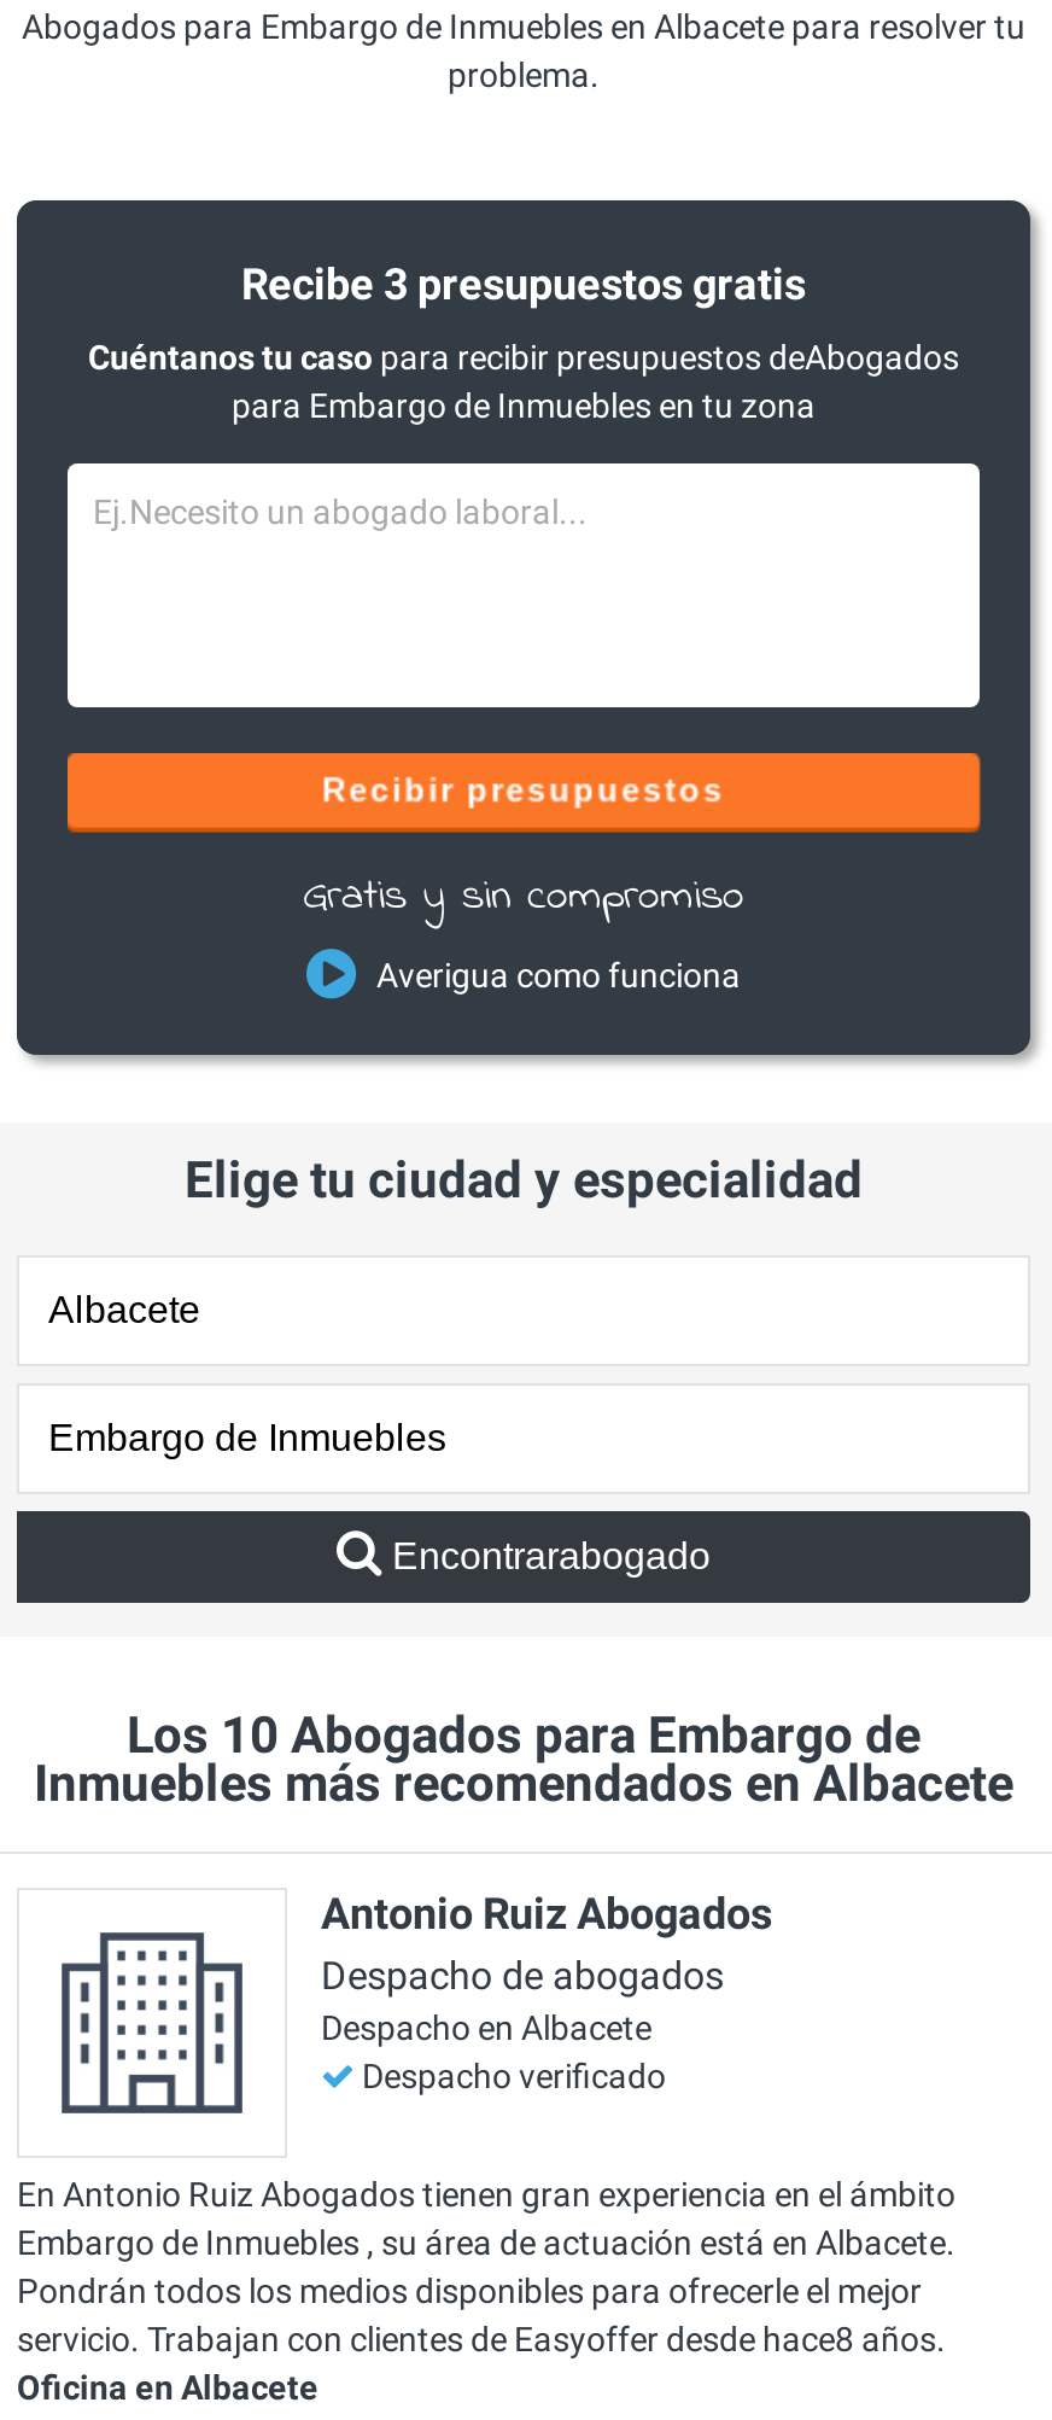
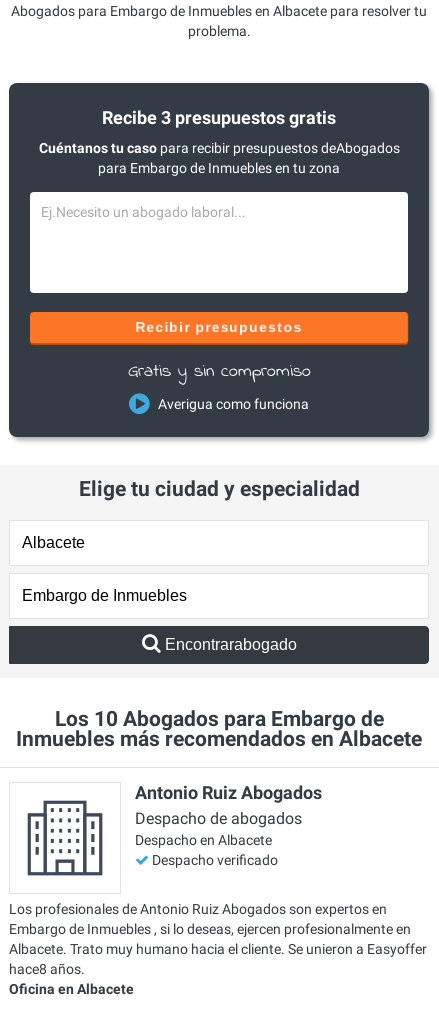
[17,2174,955,2358] En Antonio Ruiz Abogados tienen gran experiencia en el ámbito | Embargo de Inmuebles , su área de actuación está en Albacete. | Pondrán todos los medios disponibles para ofrecerle el mejor | servicio. Trabajan con clientes de Easyoffer desde hace8 años. -> [9,901,427,977] Los profesionales de Antonio Ruiz Abogados son expertos en | Embargo de Inmuebles , si lo deseas, ejercen profesionalmente en | Albacete. Trato muy humano hacia el cliente. Se unieron a Easyoffer | hace8 años.

